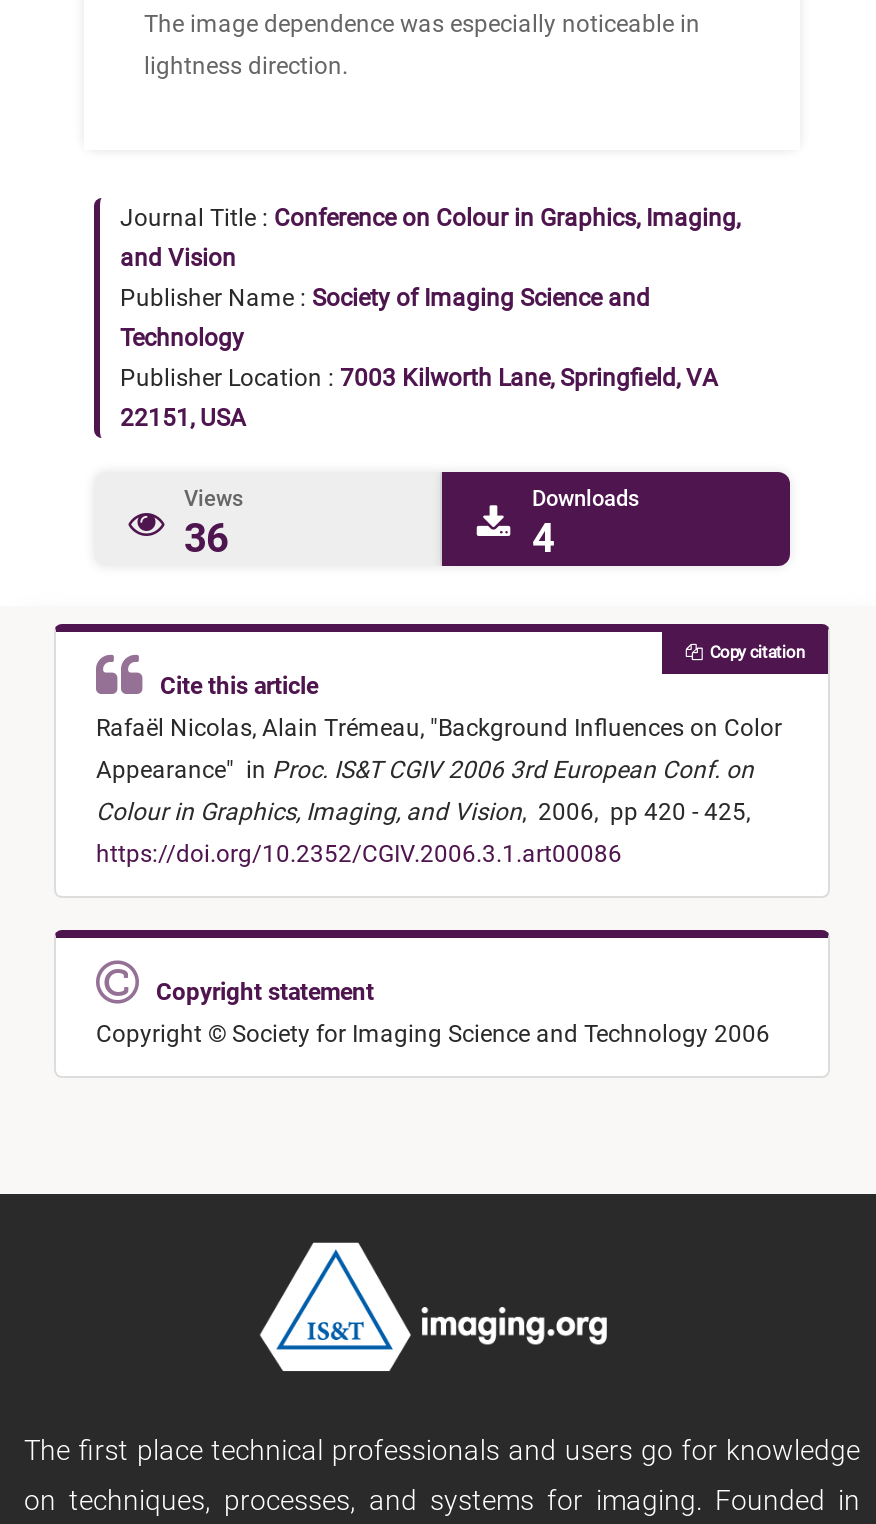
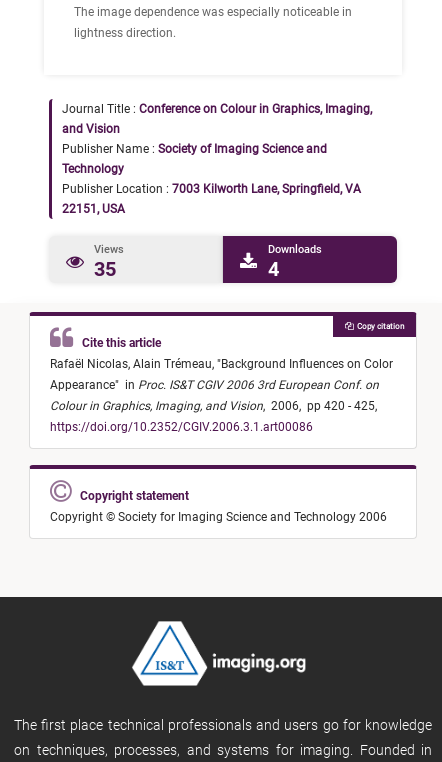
[184,514,228,562] 36 -> [94,257,116,281] 35

